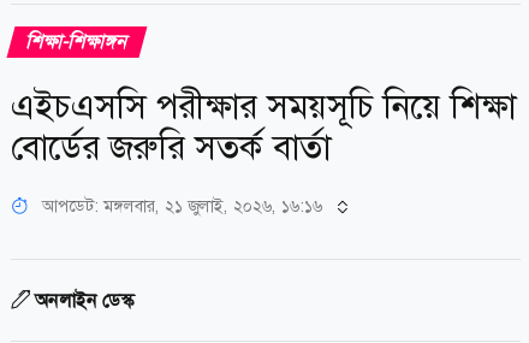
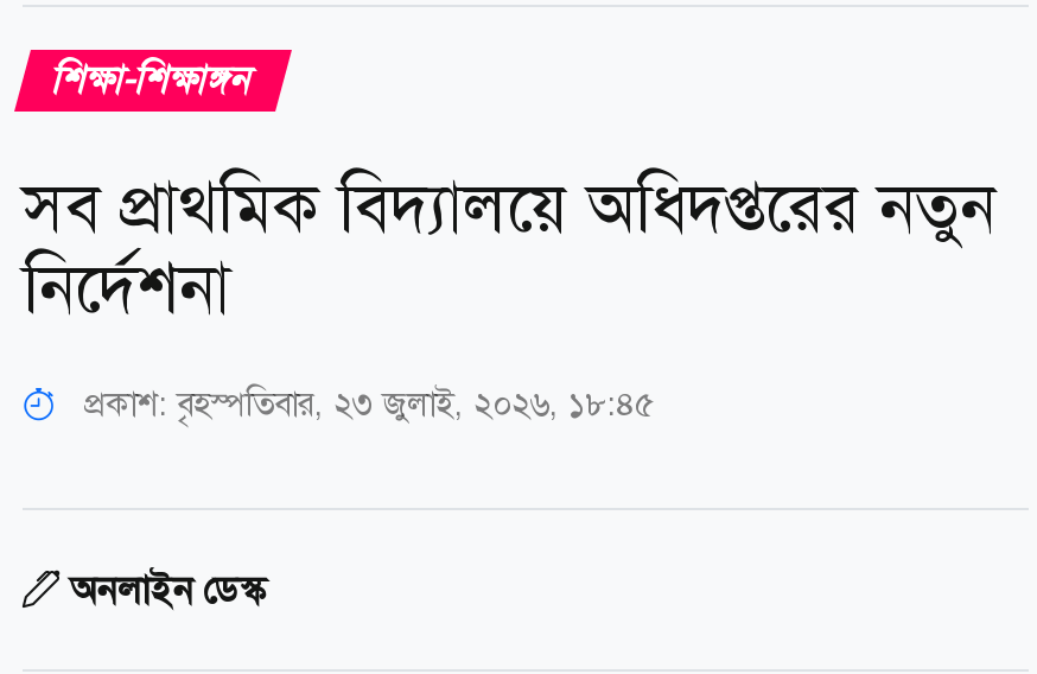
[11,84,516,170] এইচএসসি পরীক্ষার সময়সূচি নিয়ে শিক্ষা | বোর্ডের জরুরি সতর্ক বার্তা -> [23,165,995,333] সব প্রাথমিক বিদ্যালয়ে অধিদপ্তরের নতুন | নির্দেশনা
[42,195,322,217] আপডেট: মঙ্গলবার, ২১ জুলাই, ২০২৬, ১৬:১৬ -> [75,383,654,426] প্রকাশ: বৃহস্পতিবার, ২৩ জুলাই, ২০২৬, ১৮:৪৫

